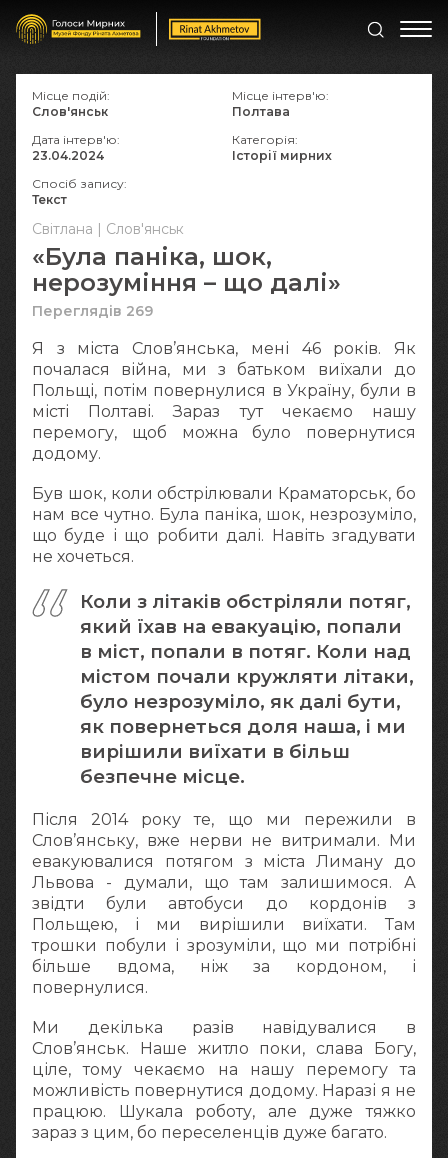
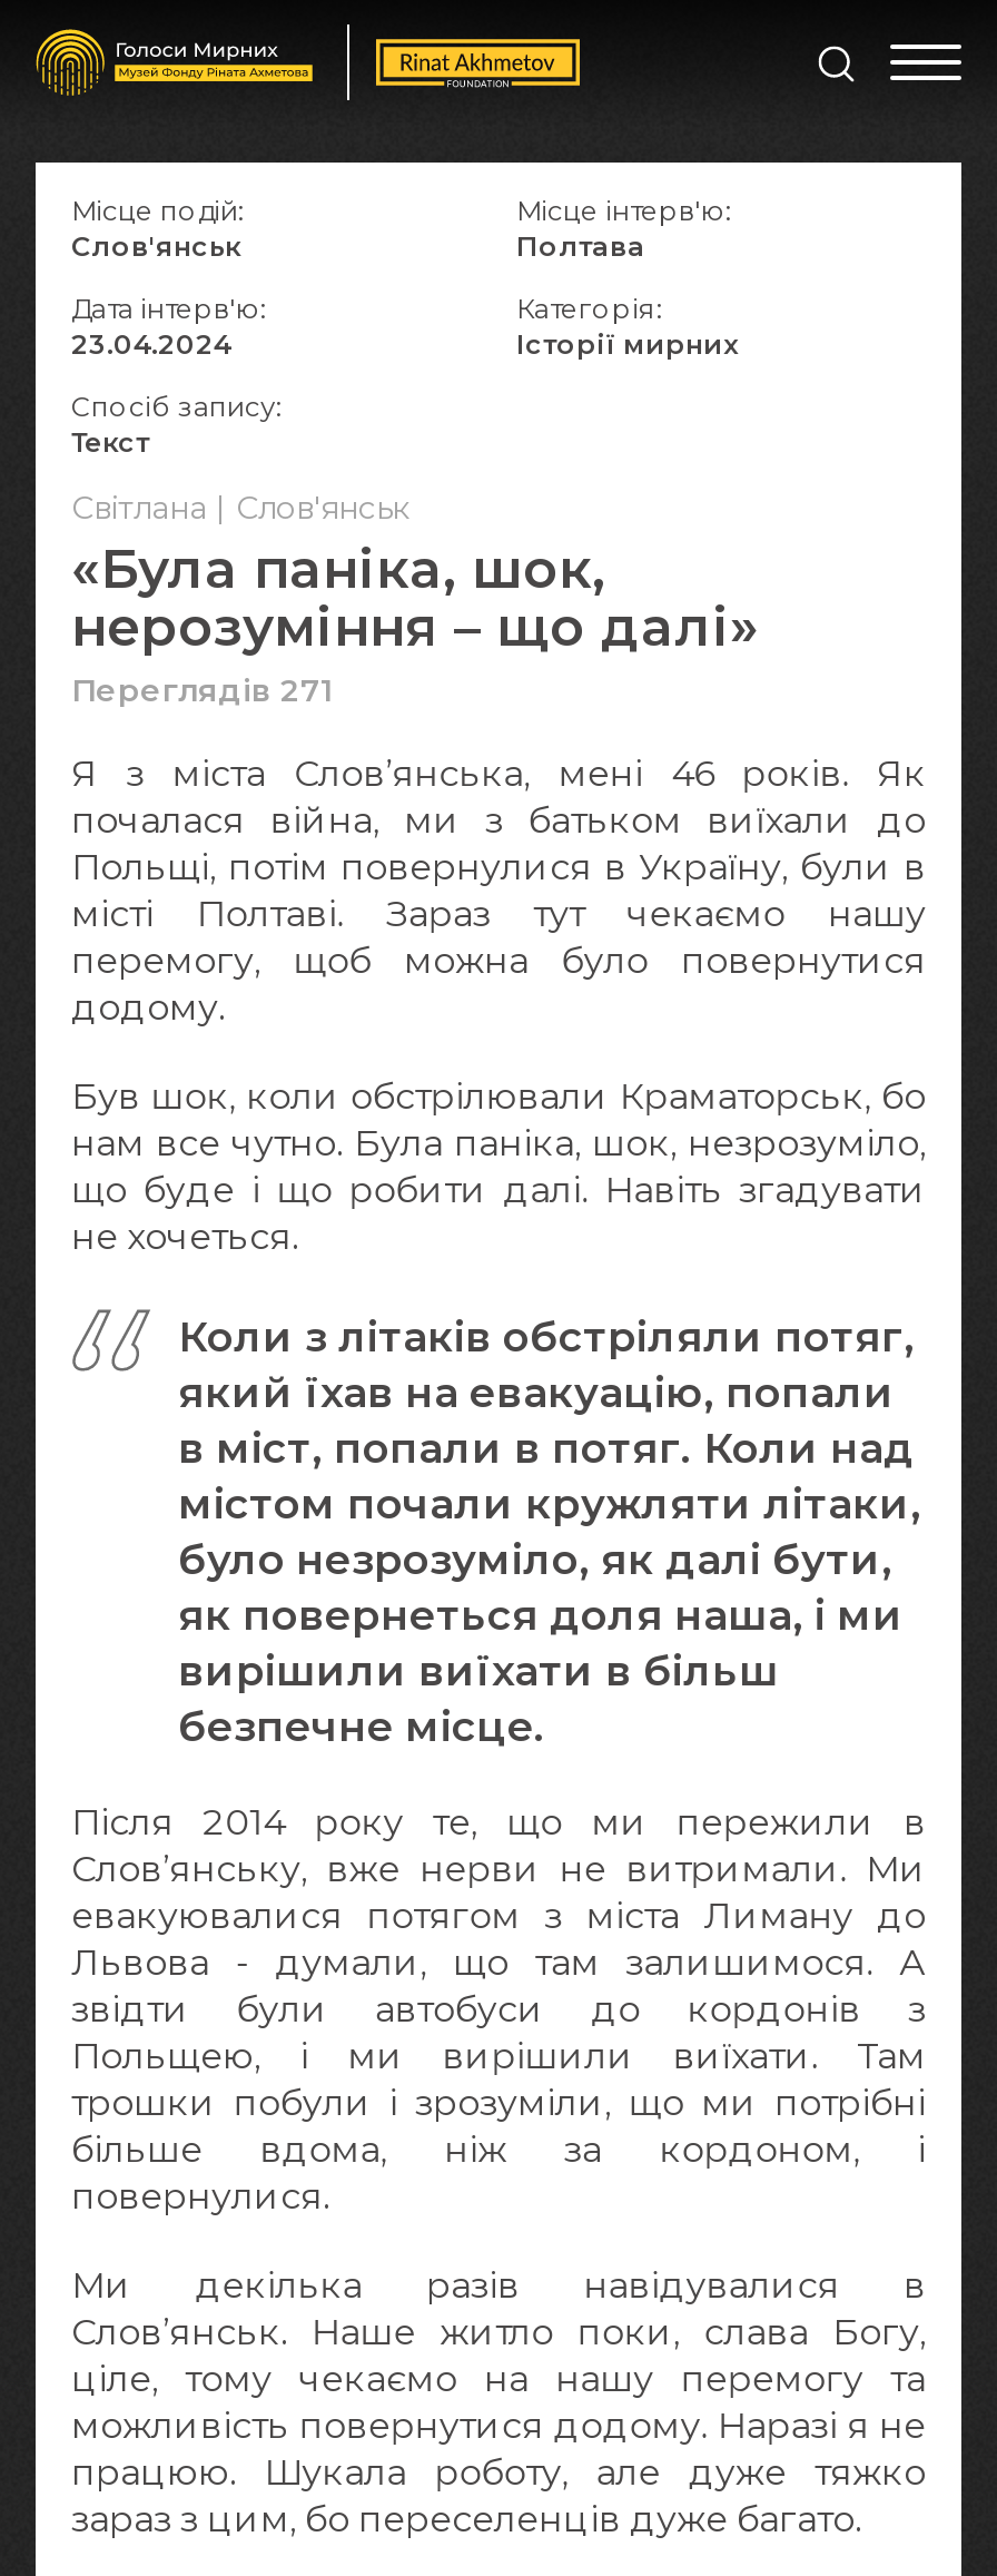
[32,302,153,320] Переглядів 269 -> [71,670,334,710] Переглядів 271

